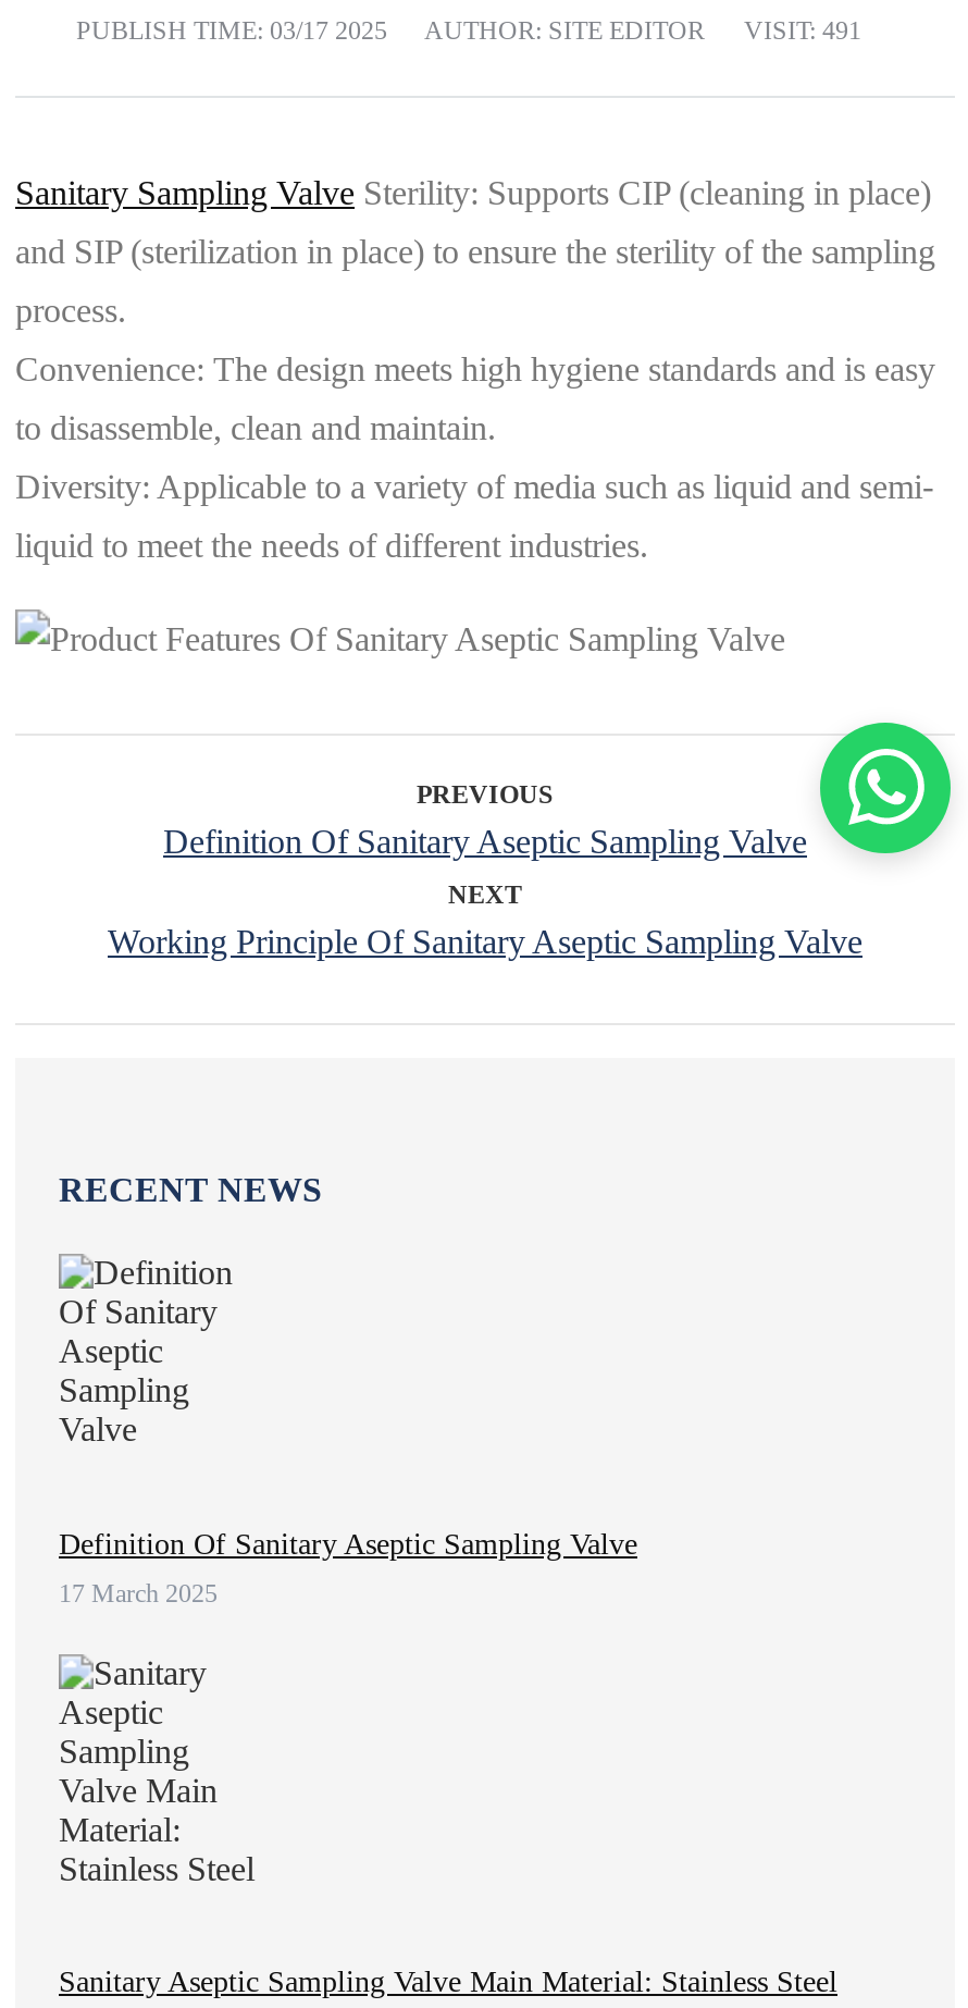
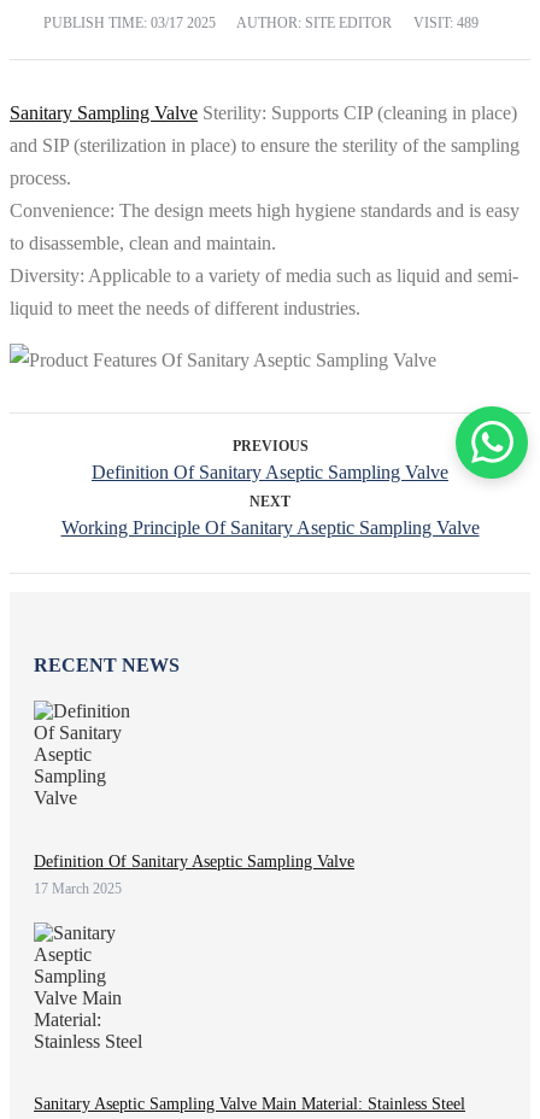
[76,16,861,46] PUBLISH TIME: 03/17 2025 AUTHOR: SITE EDITOR VISIT: 491 -> [43,15,479,32] PUBLISH TIME: 03/17 2025 AUTHOR: SITE EDITOR VISIT: 489

